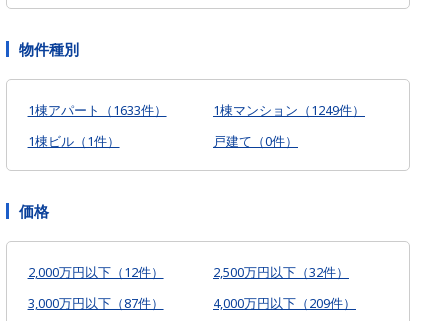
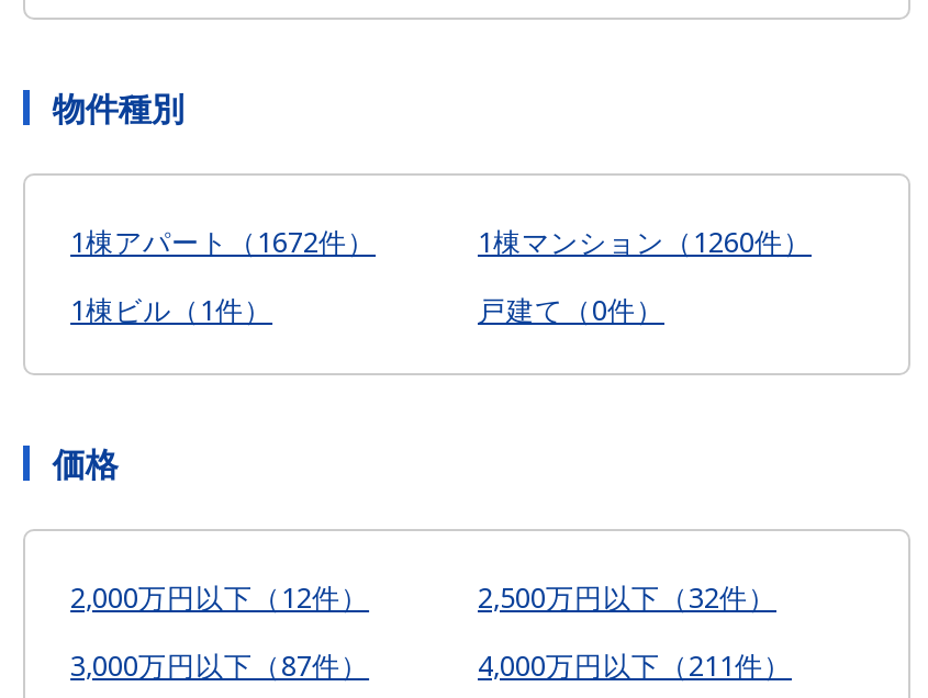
[27,102,166,119] 1棟アパート（1633件） -> [70,224,376,261] 1棟アパート（1672件）
[213,102,365,119] 1棟マンション（1249件） -> [478,224,812,261] 1棟マンション（1260件）
[213,295,356,312] 4,000万円以下（209件） -> [478,648,792,685] 4,000万円以下（211件）

